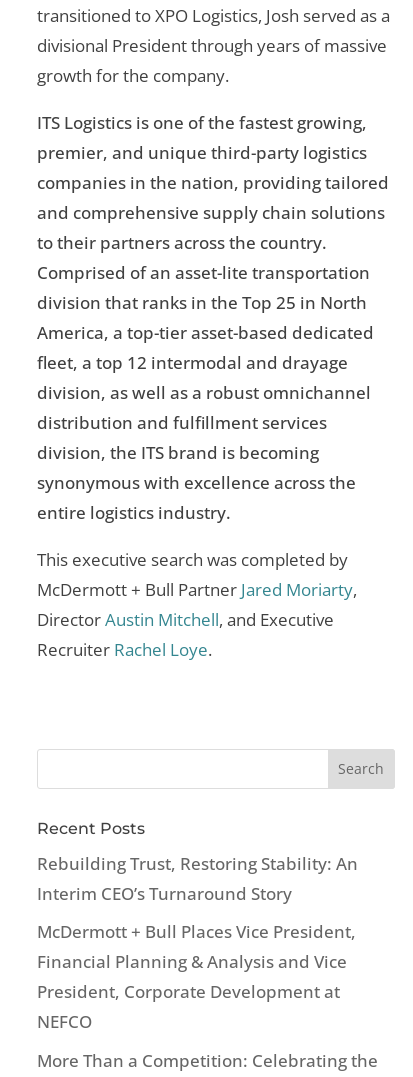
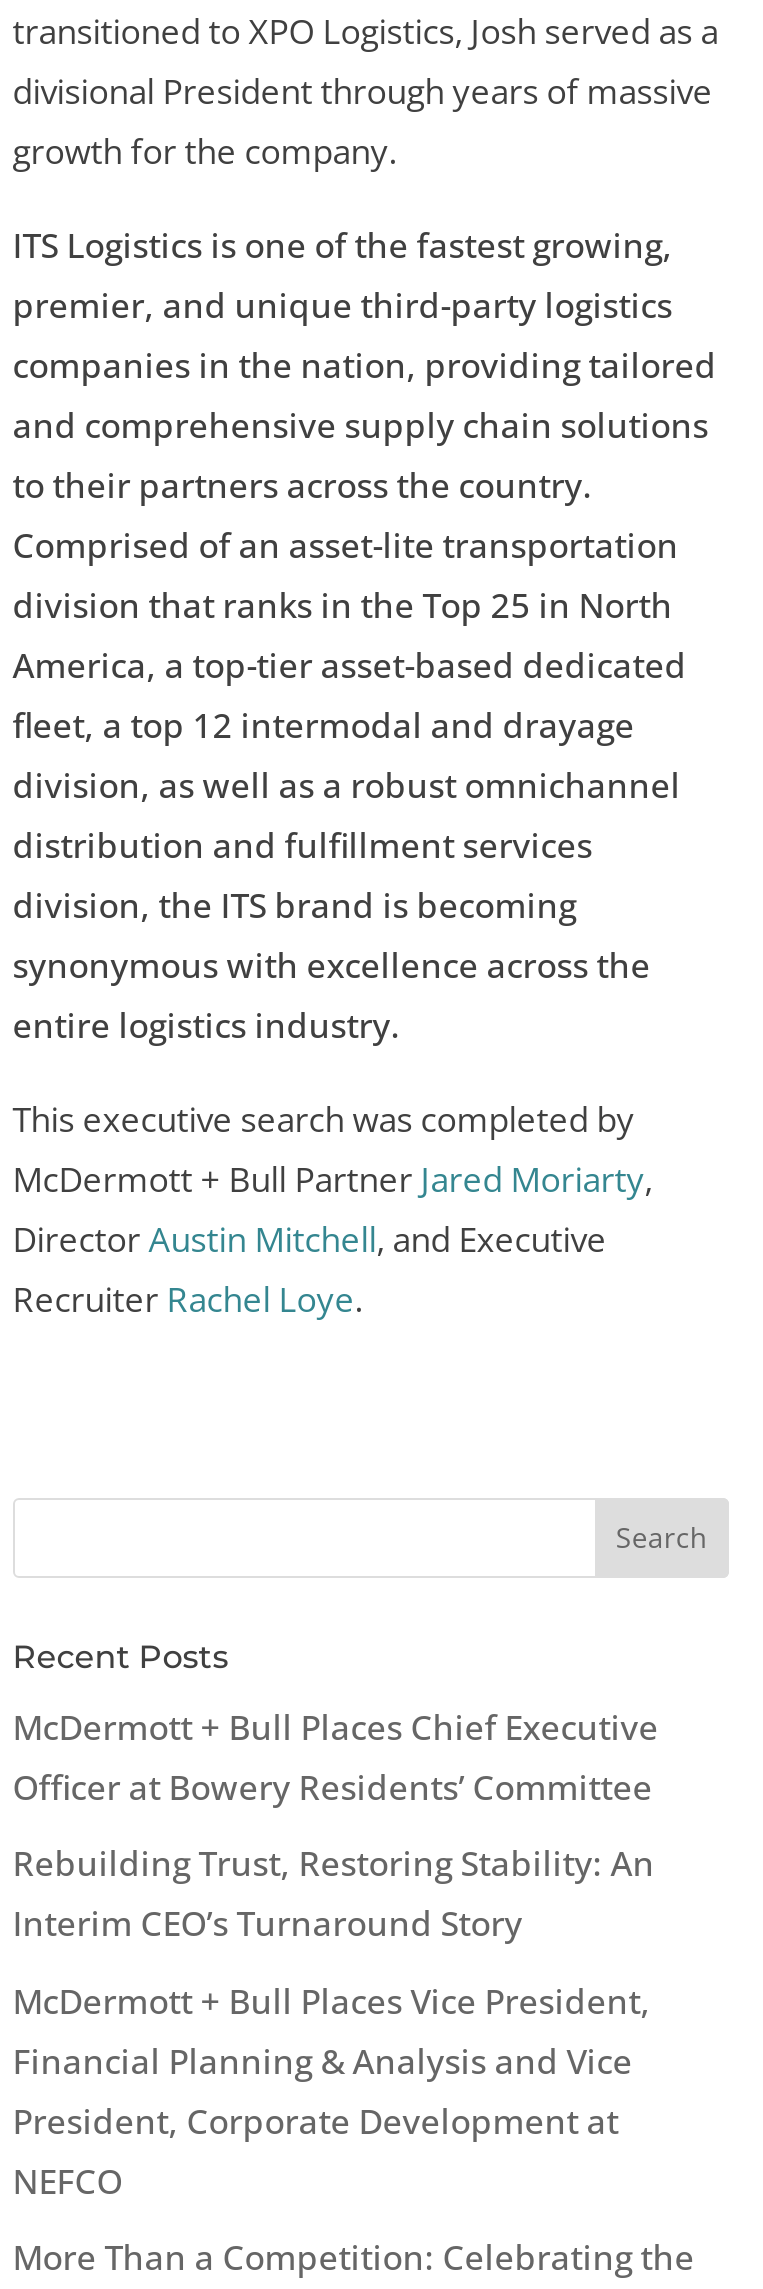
none -> [13,1703,659,1809] McDermott + Bull Places Chief Executive | Officer at Bowery Residents’ Committee

